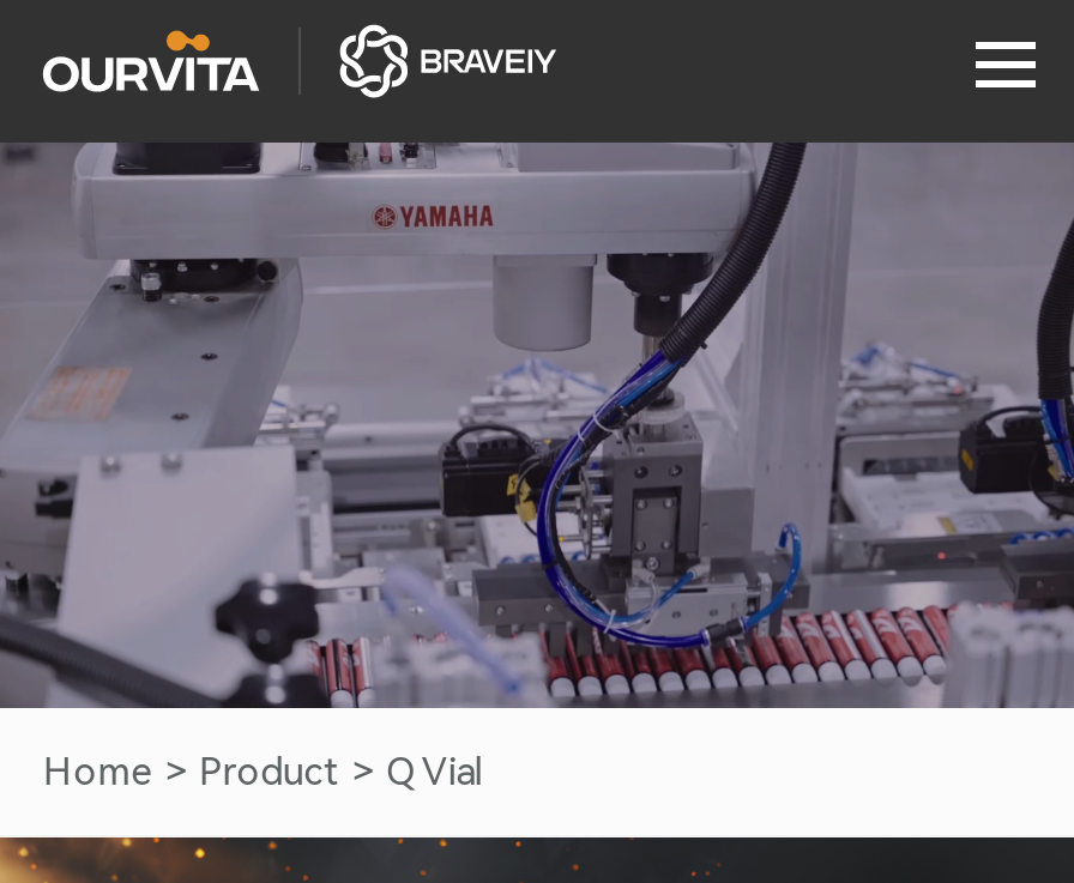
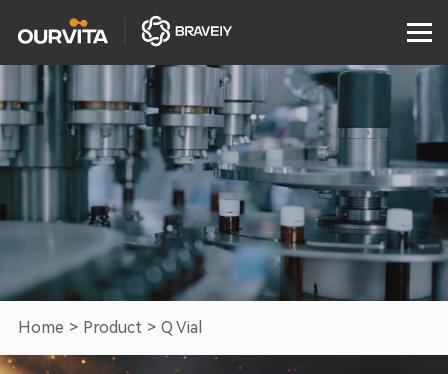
[7,140,1067,710] [image] -> [3,64,445,302] [image]

